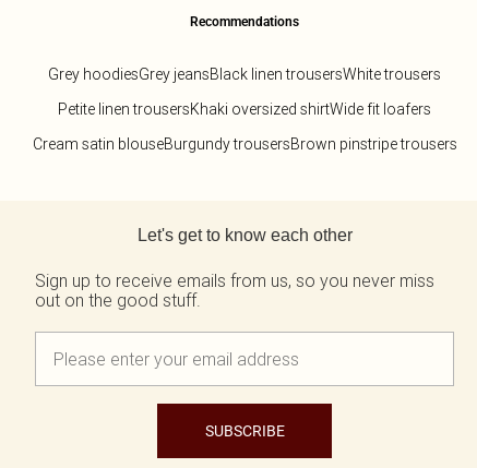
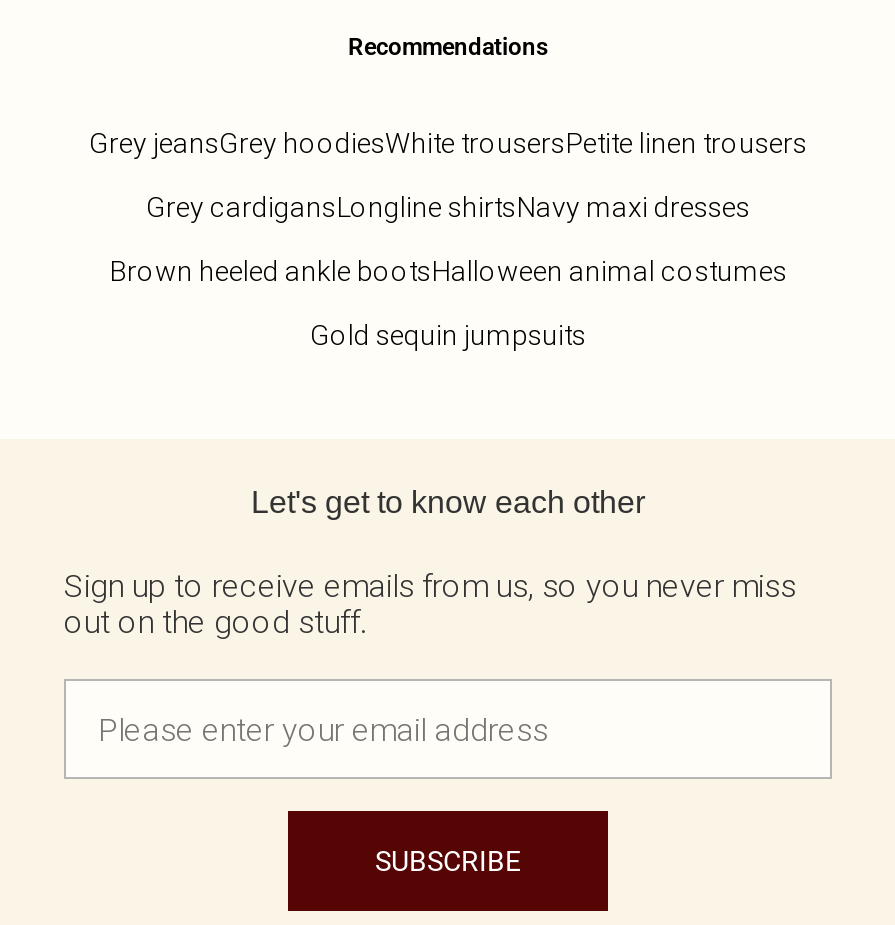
[32,64,457,154] Grey hoodiesGrey jeansBlack linen trousersWhite trousers | Petite linen trousersKhaki oversized shirtWide fit loafers | Cream satin blouseBurgundy trousersBrown pinstripe trousers -> [89,125,807,353] Grey jeansGrey hoodiesWhite trousersPetite linen trousers | Grey cardigansLongline shirtsNavy maxi dresses | Brown heeled ankle bootsHalloween animal costumes | Gold sequin jumpsuits

